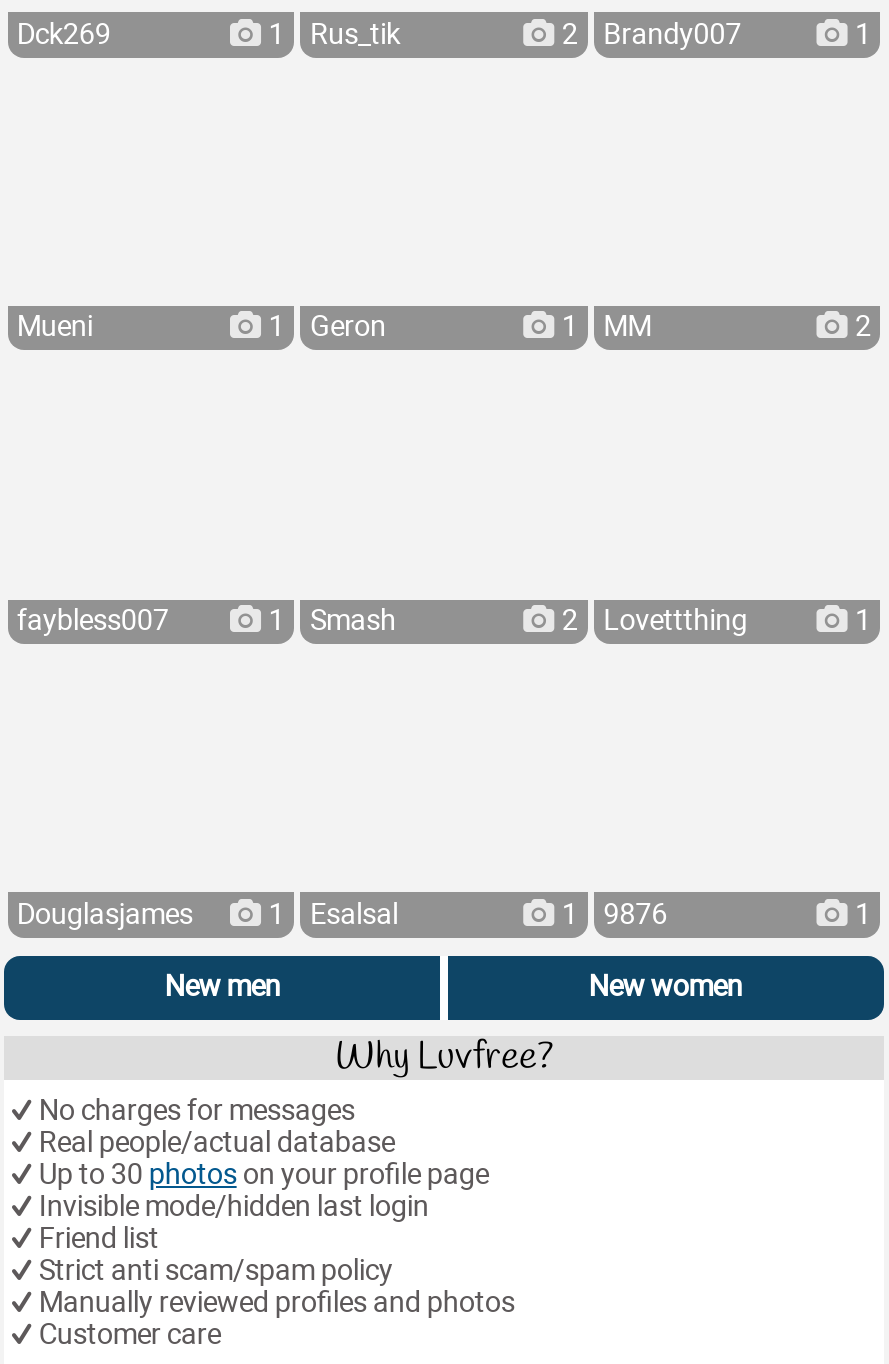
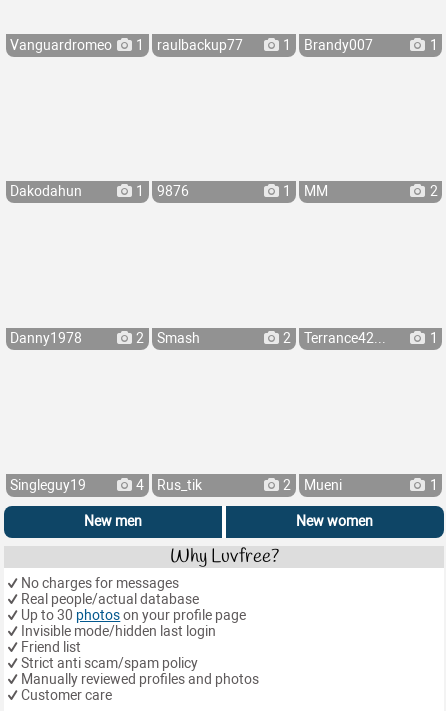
[17,17,111,51] Dck269 -> [10,37,112,54] Vanguardromeo
[310,17,578,51] Rus_tik | 2 -> [157,37,291,54] raulbackup77 | 1
[17,311,93,345] Mueni -> [10,183,82,200] Dakodahun
[310,311,386,345] Geron -> [157,183,189,200] 9876
[17,604,284,638] faybless007 | 1 -> [10,330,144,347] Danny1978 | 2
[603,604,747,638] Lovettthing -> [304,330,386,347] Terrance42...
[17,897,667,931] Douglasjames | 1 | Esalsal | 1 | 9876 -> [10,477,342,494] Singleguy19 | 4 | Rus_tik | 2 | Mueni

